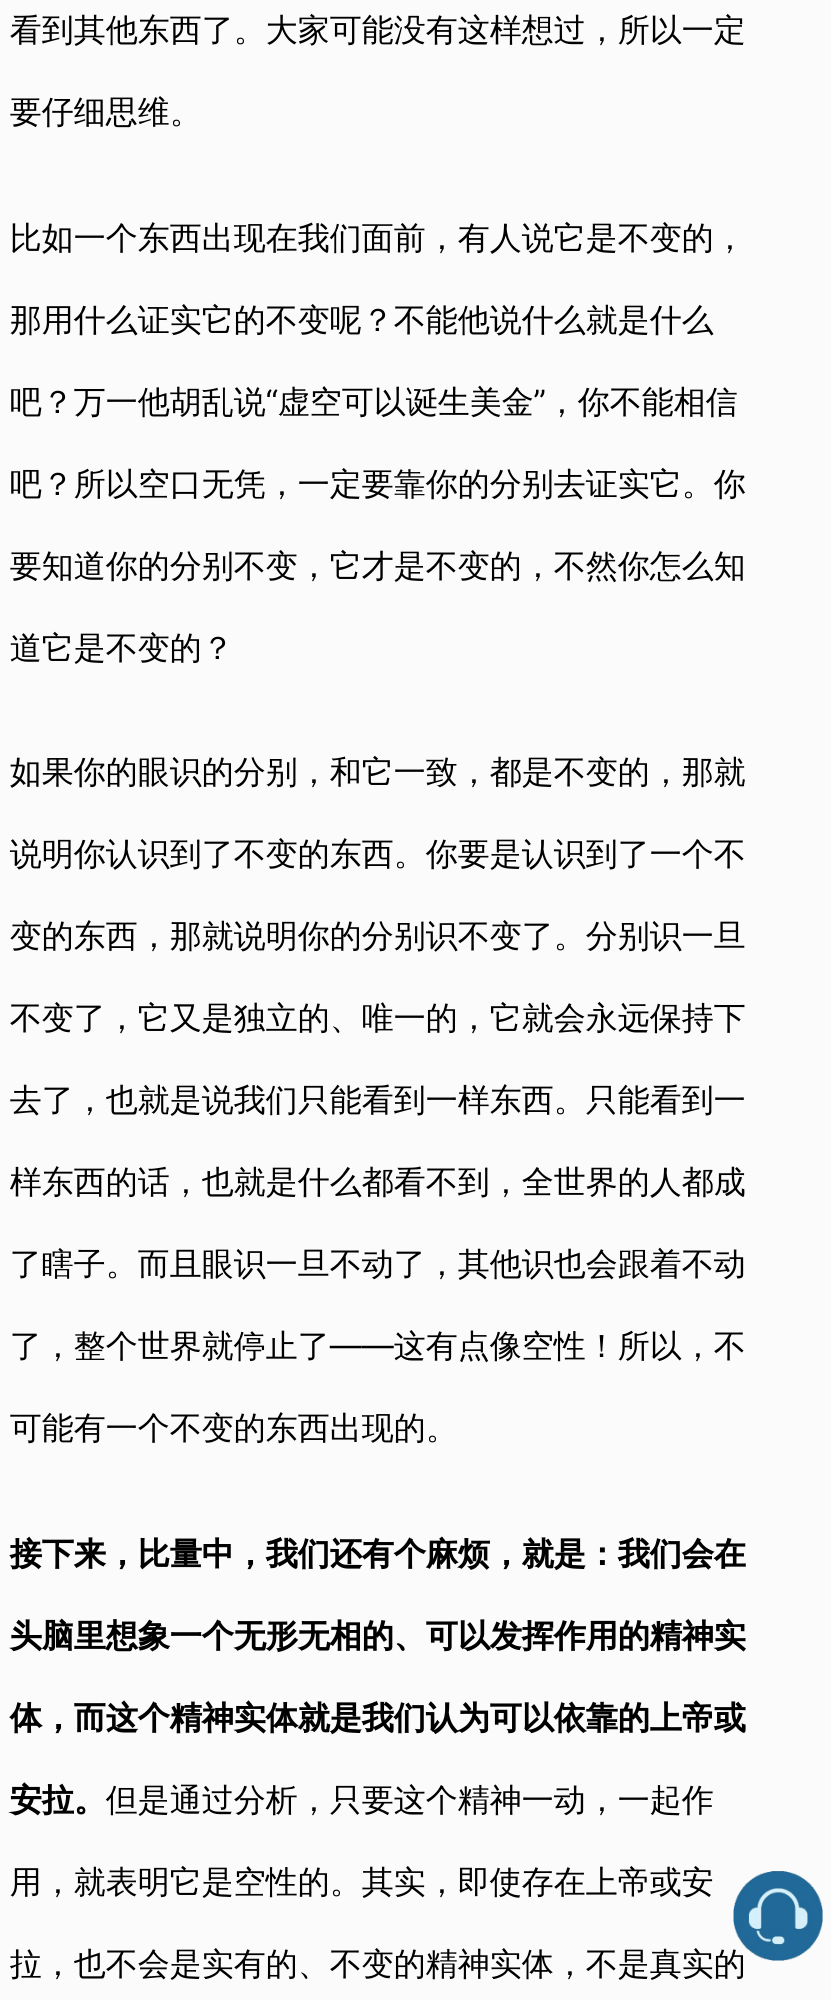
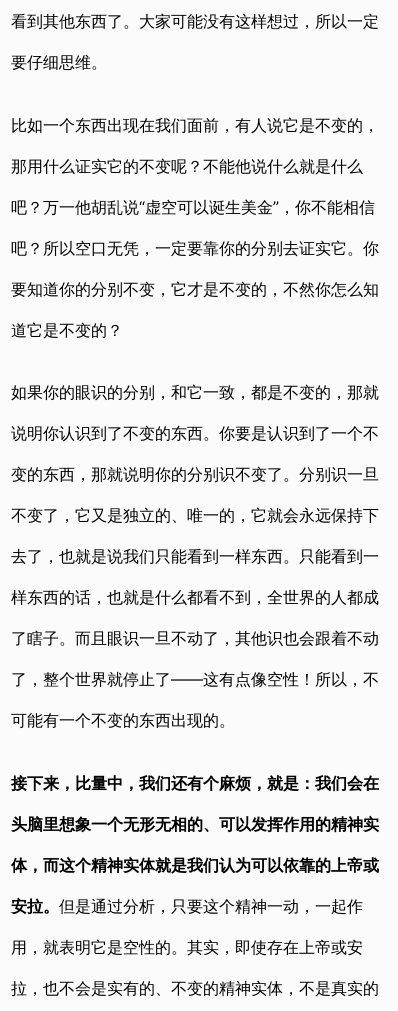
[731,1869,825,1963] [image] -> none

